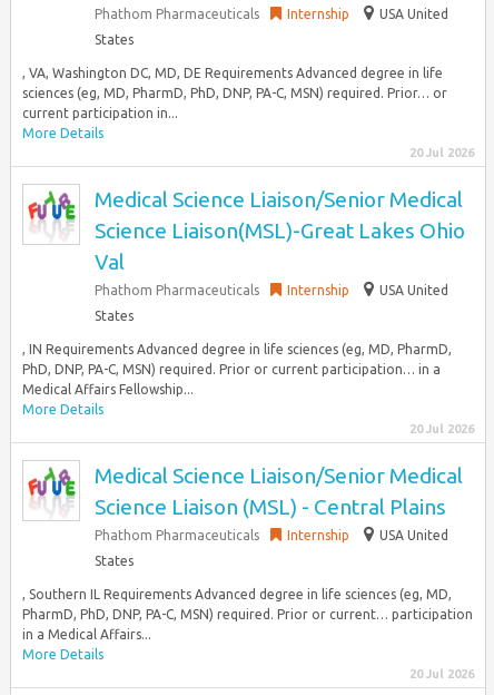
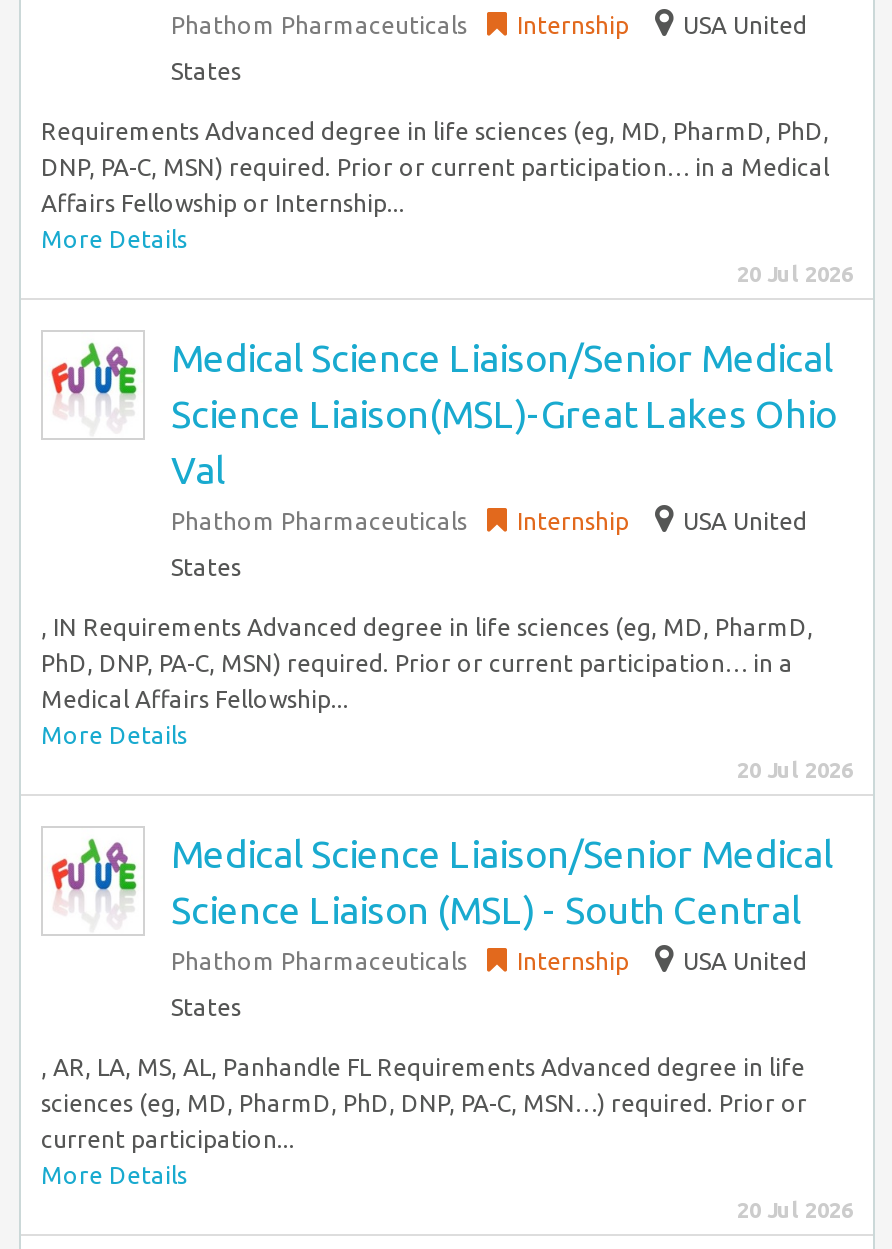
[22,66,447,120] , VA, Washington DC, MD, DE Requirements Advanced degree in life | sciences (eg, MD, PharmD, PhD, DNP, PA-C, MSN) required. Prior… or | current participation in... -> [41,118,829,216] Requirements Advanced degree in life sciences (eg, MD, PharmD, PhD, | DNP, PA-C, MSN) required. Prior or current participation… in a Medical | Affairs Fellowship or Internship...
[95,495,446,519] Science Liaison (MSL) - Central Plains -> [171,888,801,932] Science Liaison (MSL) - South Central
[22,587,473,642] , Southern IL Requirements Advanced degree in life sciences (eg, MD, | PharmD, PhD, DNP, PA-C, MSN) required. Prior or current… participation | in a Medical Affairs... -> [41,1054,807,1152] , AR, LA, MS, AL, Panhandle FL Requirements Advanced degree in life | sciences (eg, MD, PharmD, PhD, DNP, PA-C, MSN…) required. Prior or | current participation...

